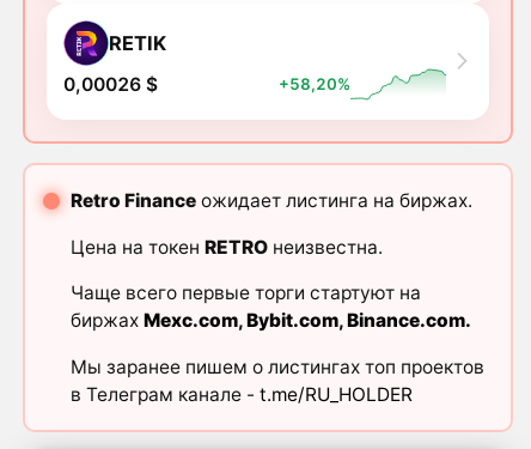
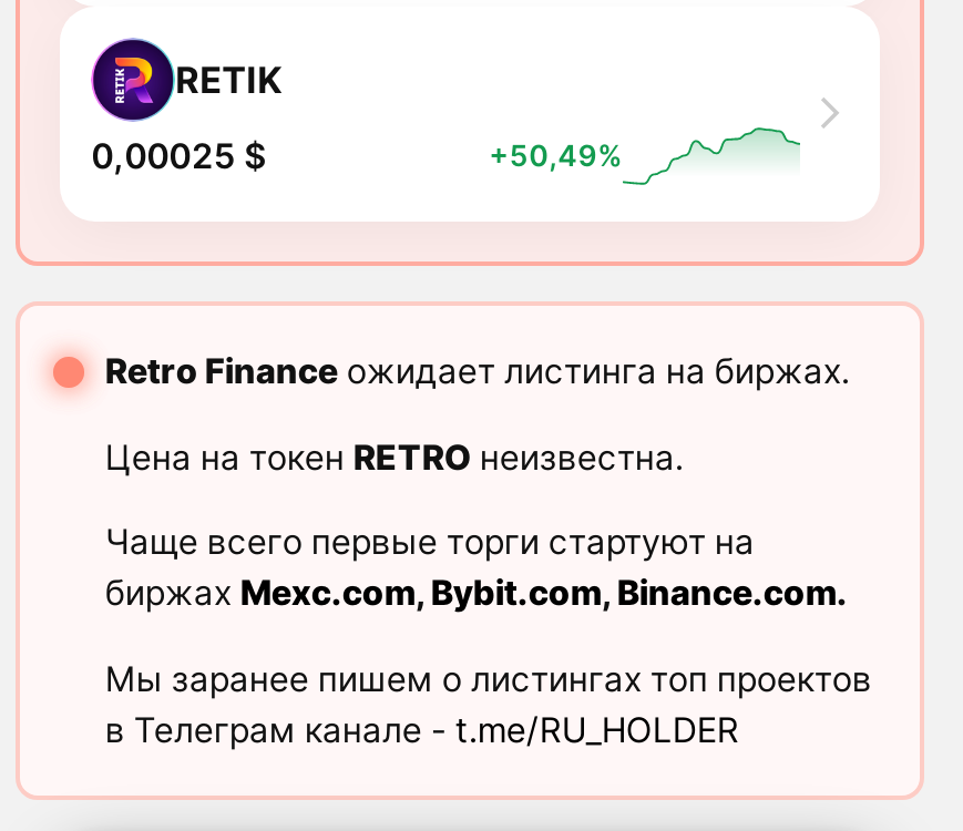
[64,73,158,95] 0,00026 $ -> [91,134,266,176] 0,00025 $
[278,74,350,93] +58,20% -> [489,137,622,172] +50,49%

